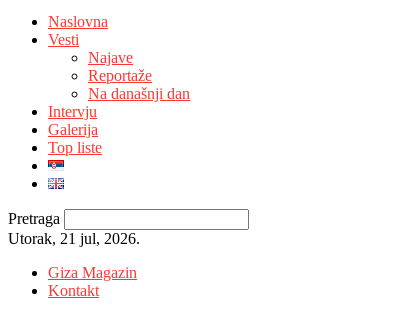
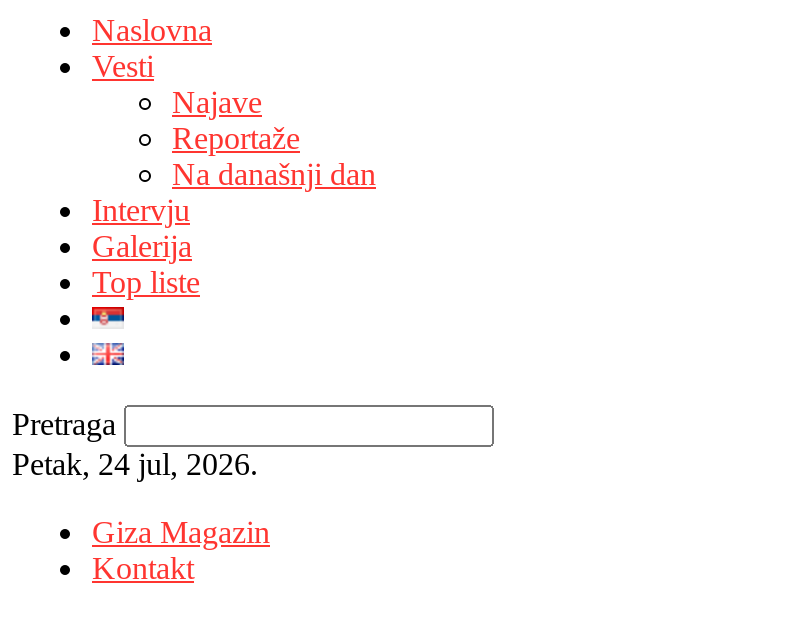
[8,230,140,247] Utorak, 21 jul, 2026. -> [12,447,258,481] Petak, 24 jul, 2026.

